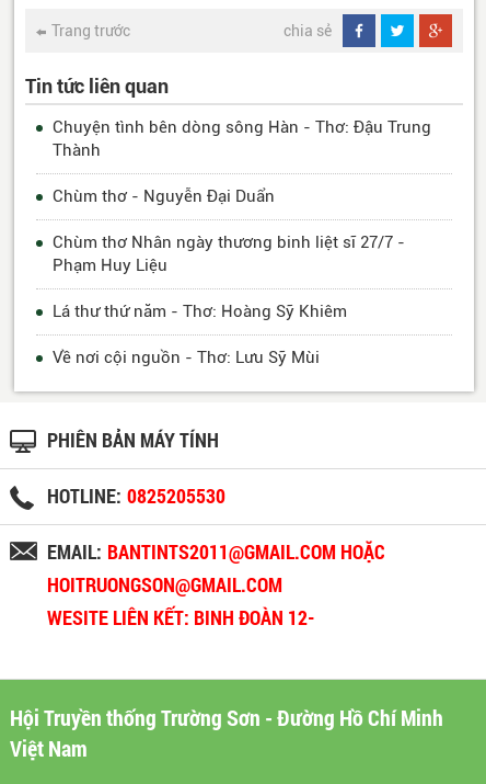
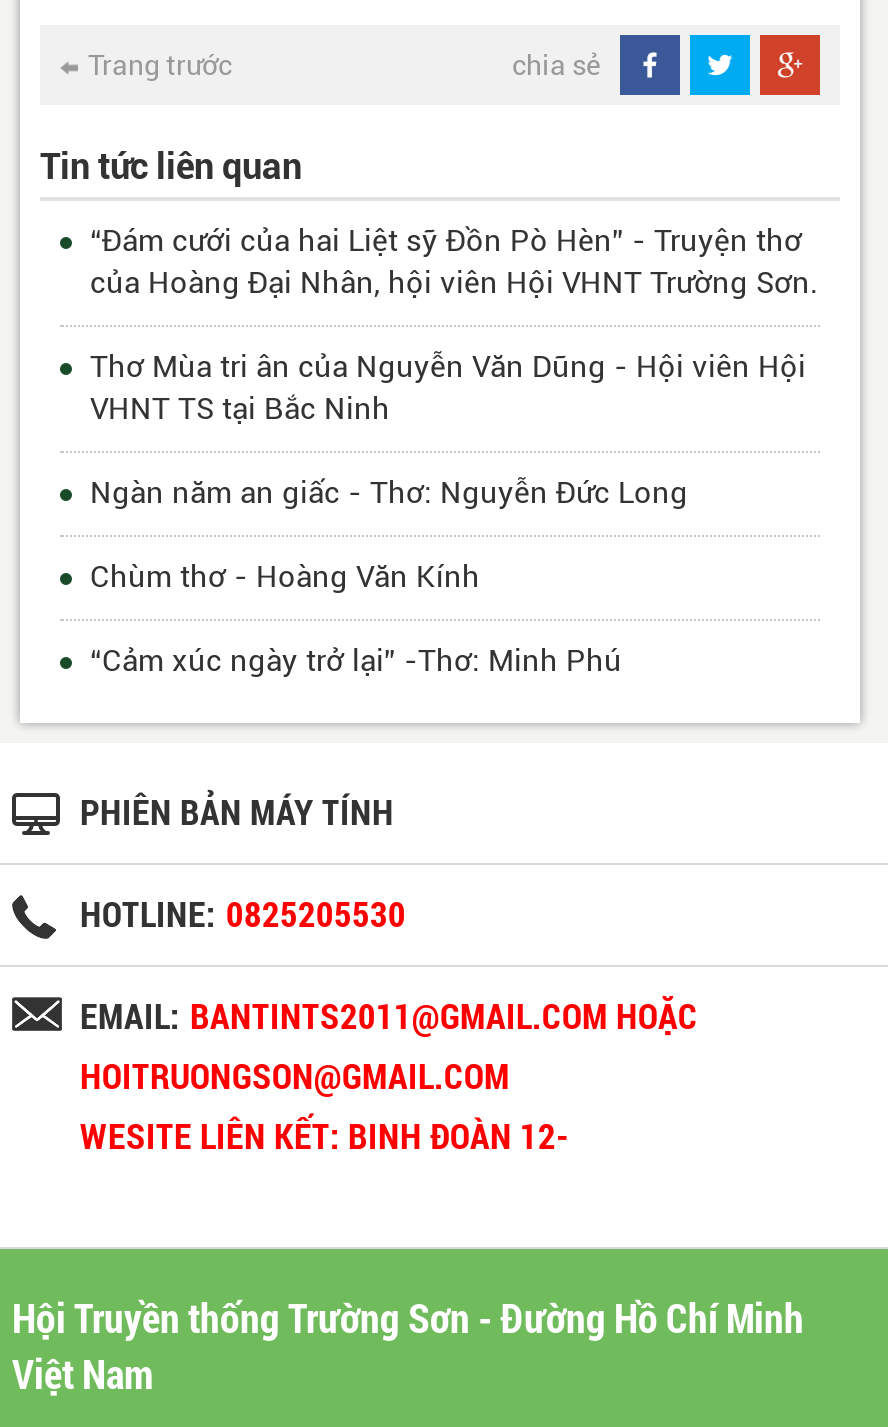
[53,118,431,161] Chuyện tình bên dòng sông Hàn - Thơ: Đậu Trung | Thành -> [90,224,818,302] “Đám cưới của hai Liệt sỹ Đồn Pò Hèn” - Truyện thơ | của Hoàng Đại Nhân, hội viên Hội VHNT Trường Sơn.
[53,187,275,207] Chùm thơ - Nguyễn Đại Duẩn -> [90,350,806,428] Thơ Mùa tri ân của Nguyễn Văn Dũng - Hội viên Hội | VHNT TS tại Bắc Ninh
[53,233,405,276] Chùm thơ Nhân ngày thương binh liệt sĩ 27/7 - | Phạm Huy Liệu -> [90,476,688,512] Ngàn năm an giấc - Thơ: Nguyễn Đức Long
[53,302,347,322] Lá thư thứ năm - Thơ: Hoàng Sỹ Khiêm -> [90,560,480,596] Chùm thơ - Hoàng Văn Kính
[53,348,320,368] Về nơi cội nguồn - Thơ: Lưu Sỹ Mùi -> [90,644,622,680] “Cảm xúc ngày trở lại” -Thơ: Minh Phú

